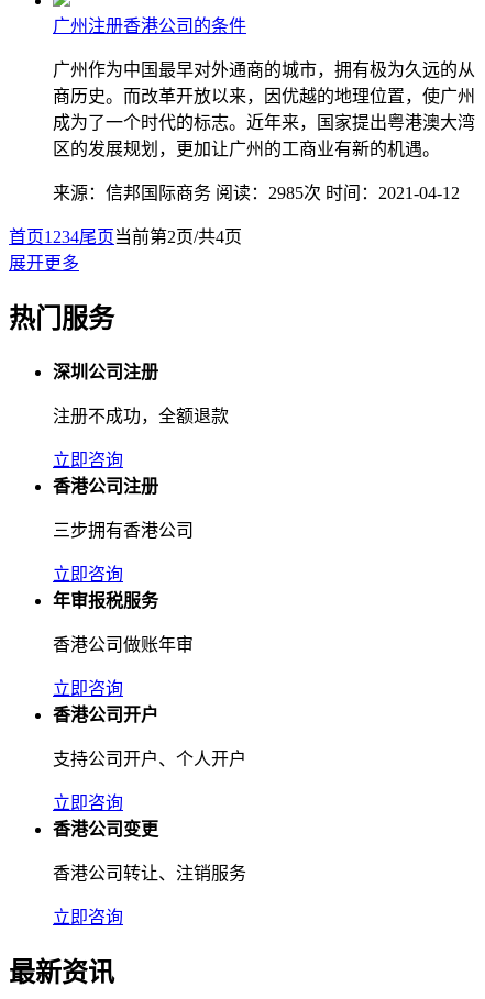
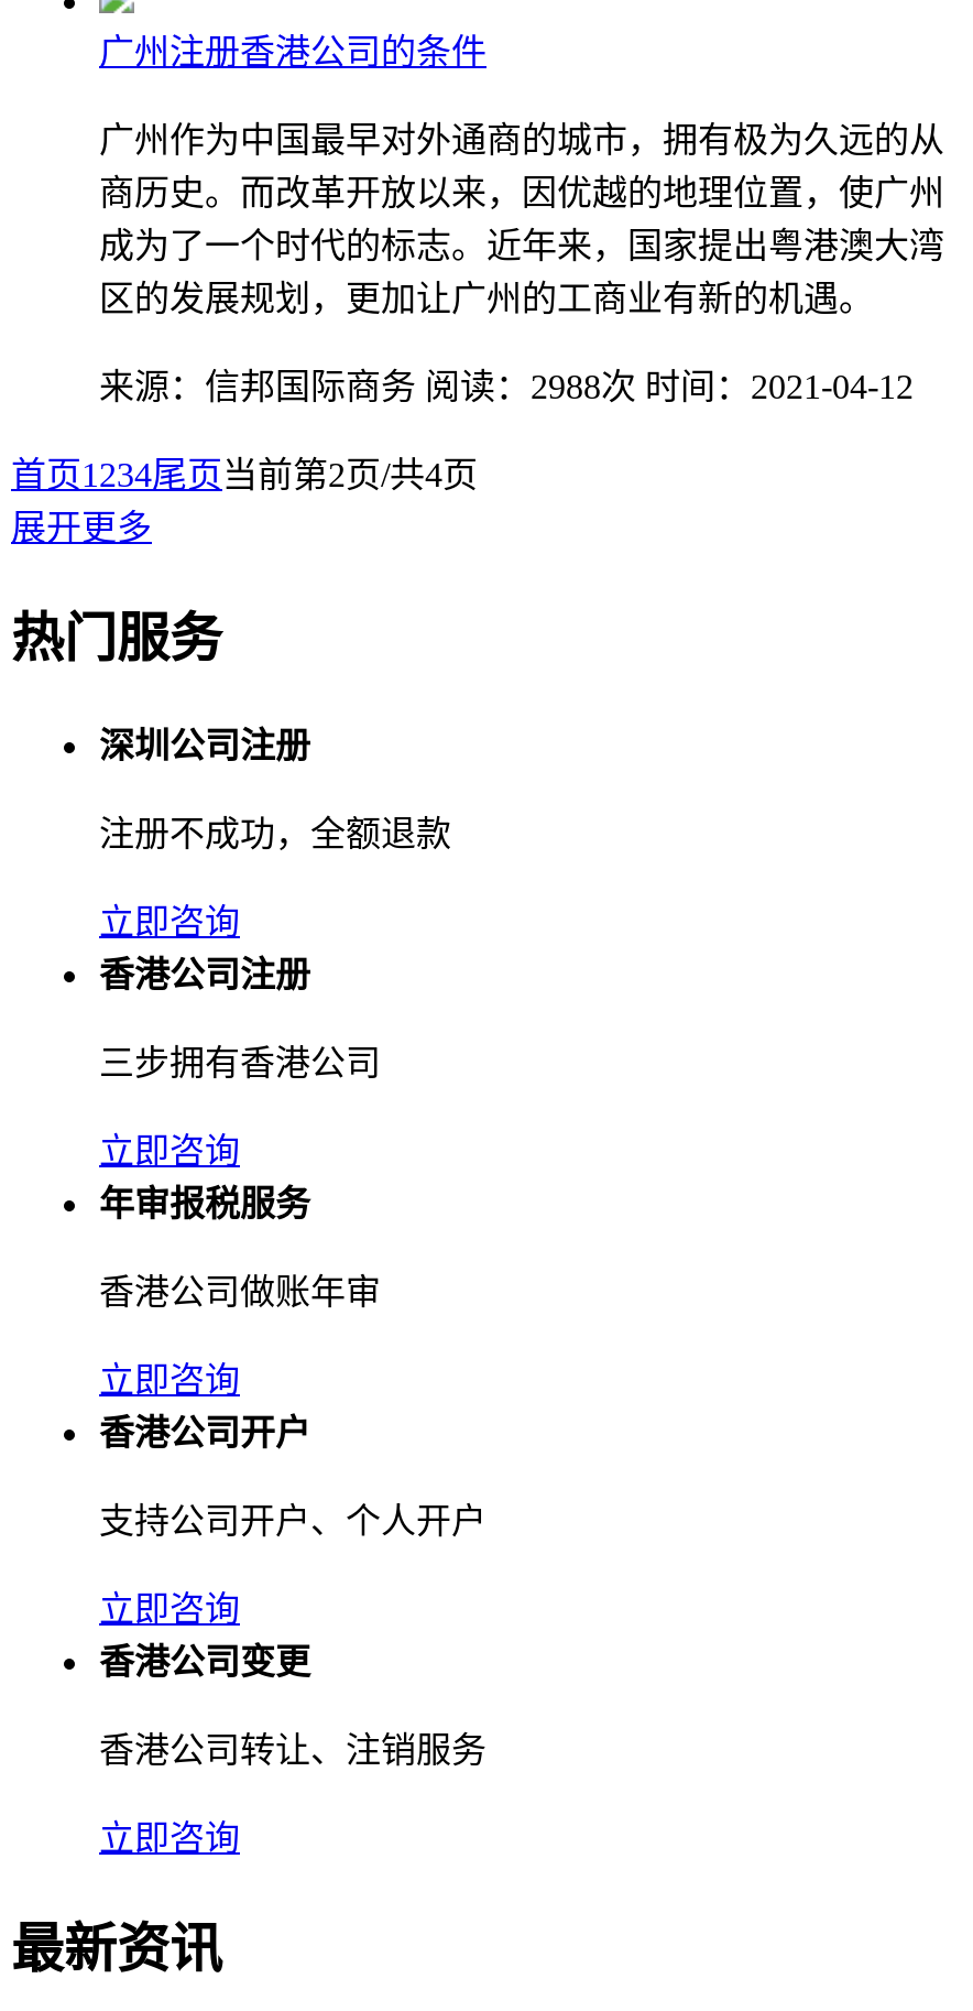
[53,184,460,202] 来源：信邦国际商务 阅读：2985次 时间：2021-04-12 -> [99,368,914,405] 来源：信邦国际商务 阅读：2988次 时间：2021-04-12

